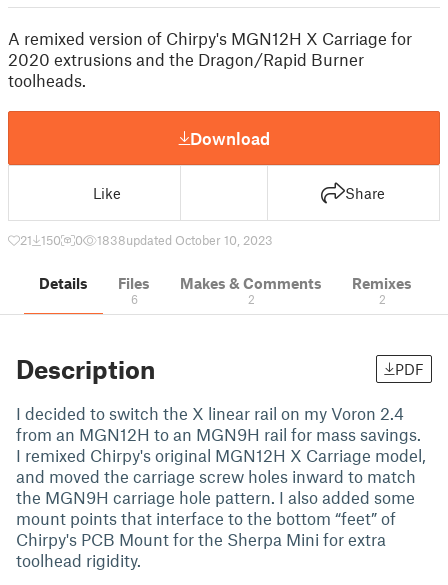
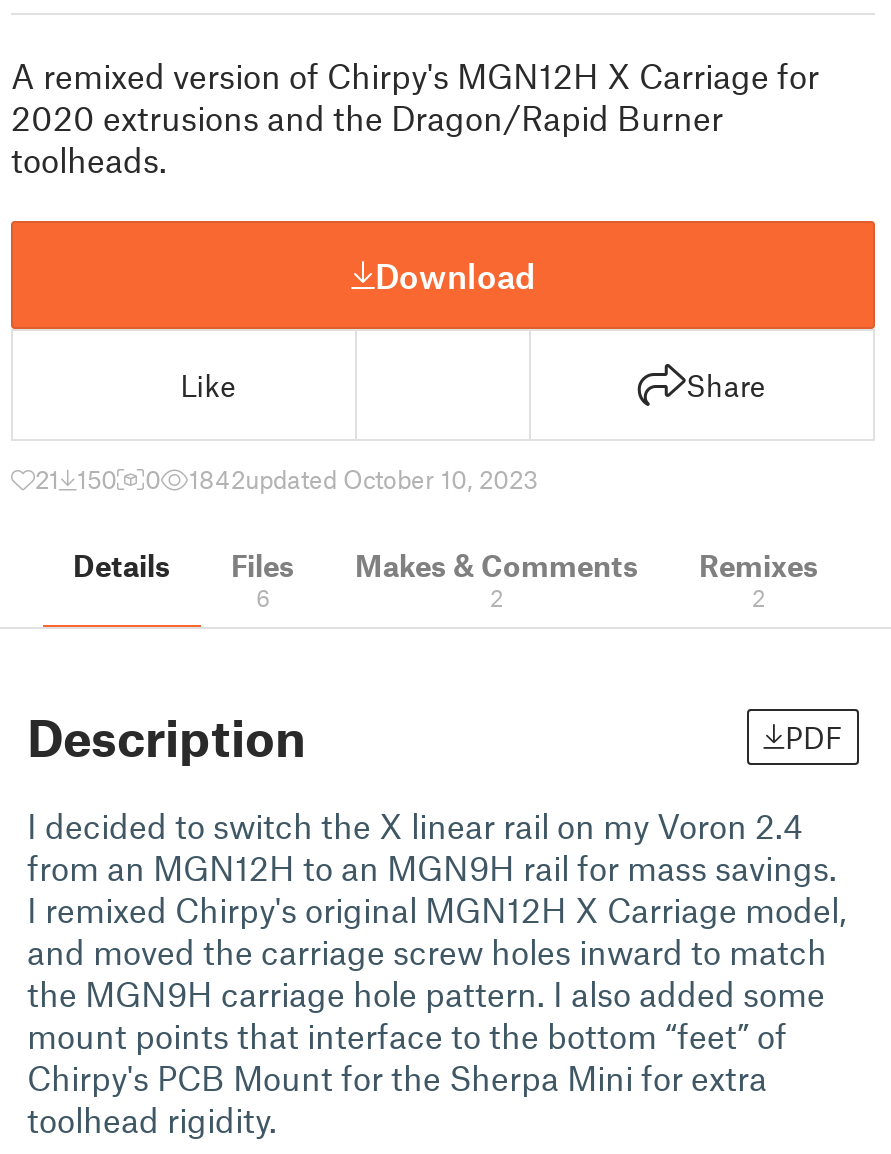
[97,232,273,248] 1838updated October 10, 2023 -> [189,463,539,495] 1842updated October 10, 2023

